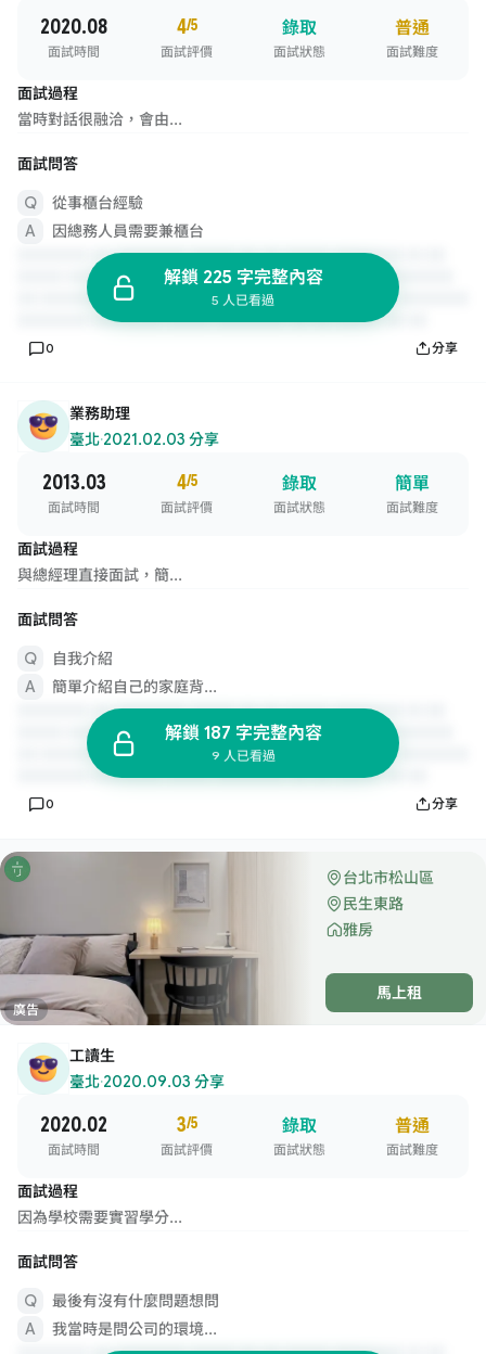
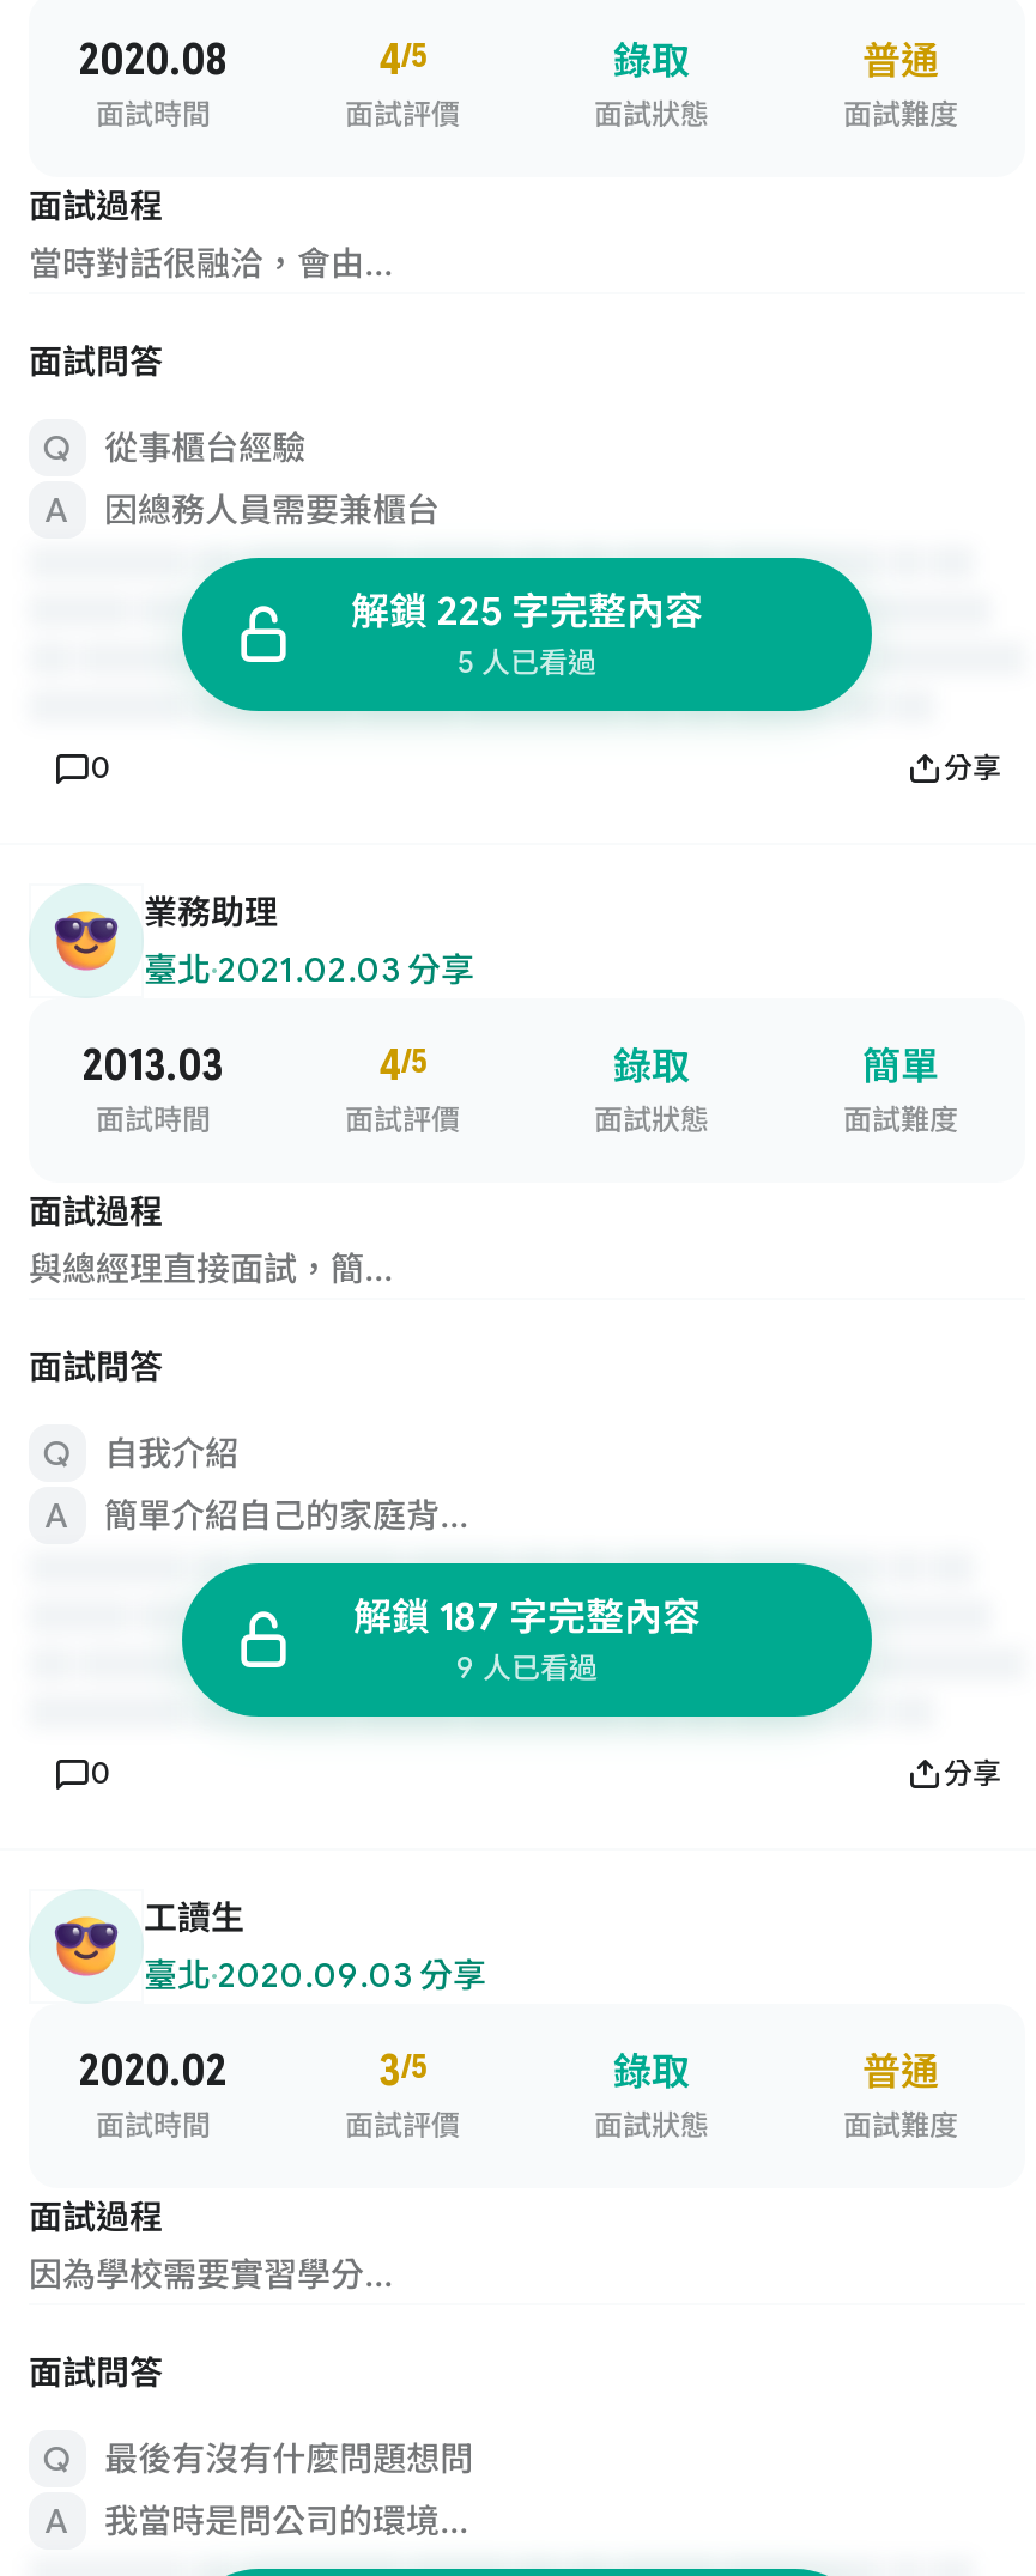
[3,851,474,1026] [image] | 台北市松山區 | 民生東路 | 雅房 | 馬上租 | 廣告 -> none

